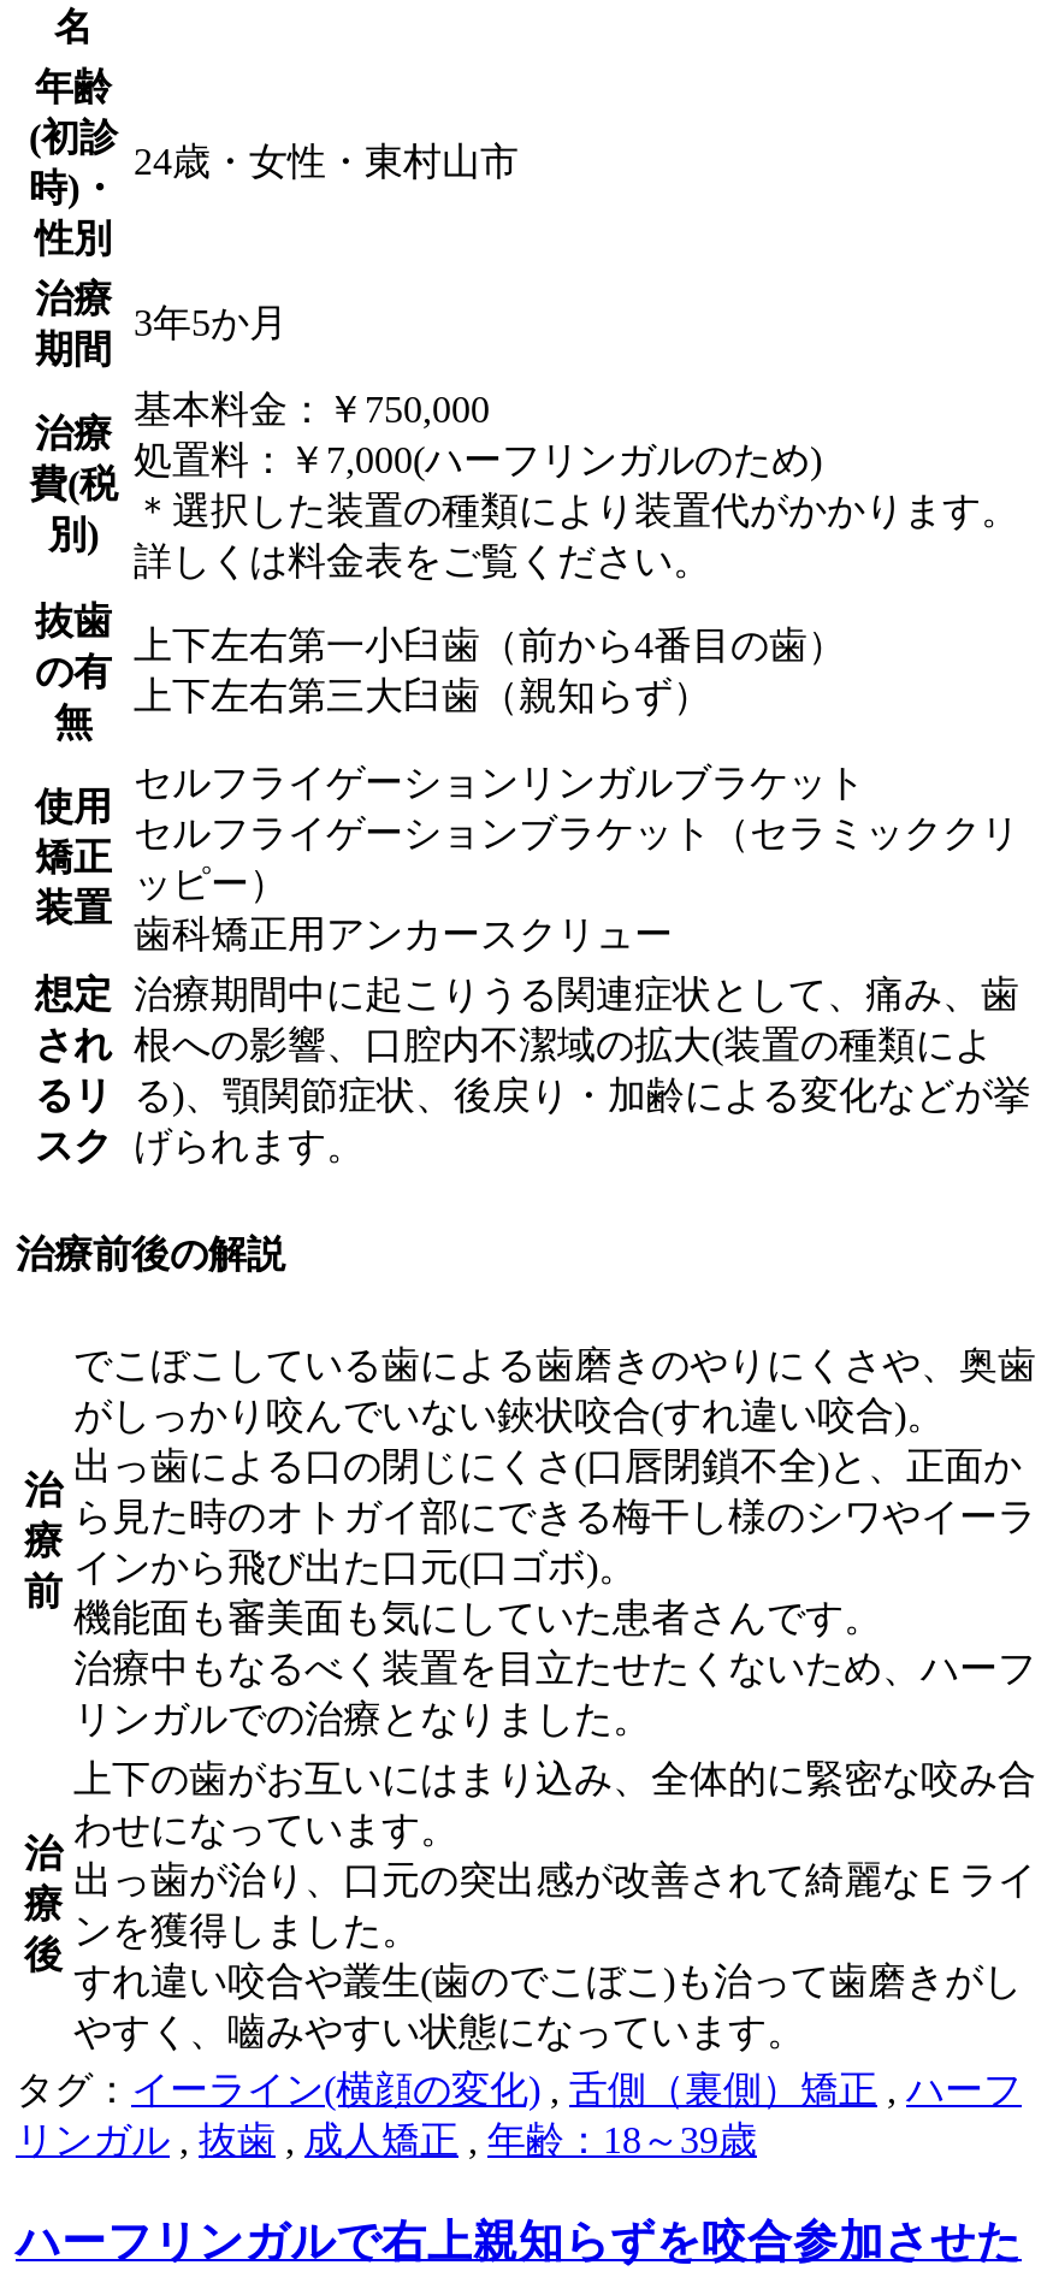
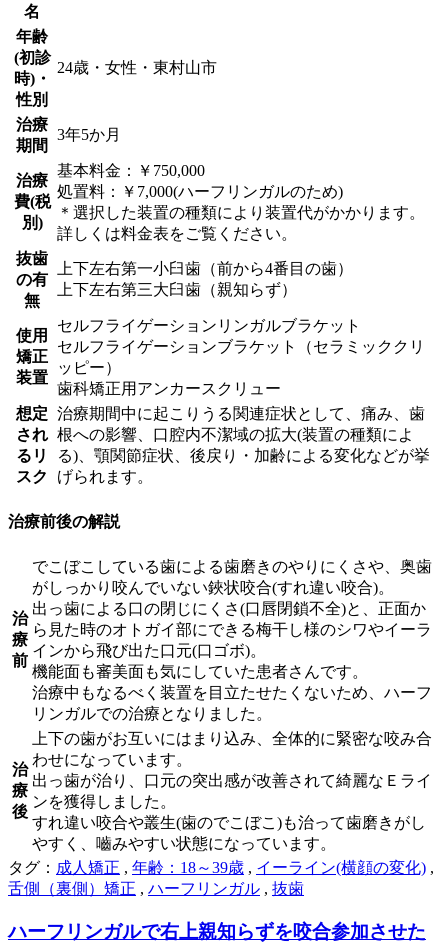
[16,2068,1022,2160] タグ：イーライン(横顔の変化),舌側（裏側）矯正,ハーフ | リンガル,抜歯,成人矯正,年齢：18～39歳 -> [8,859,434,897] タグ：成人矯正,年齢：18～39歳,イーライン(横顔の変化), | 舌側（裏側）矯正,ハーフリンガル,抜歯

